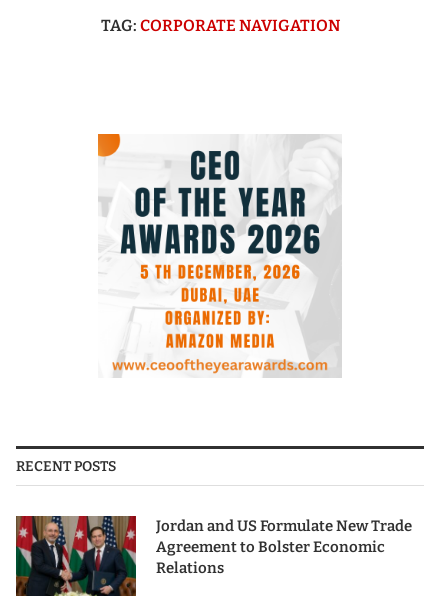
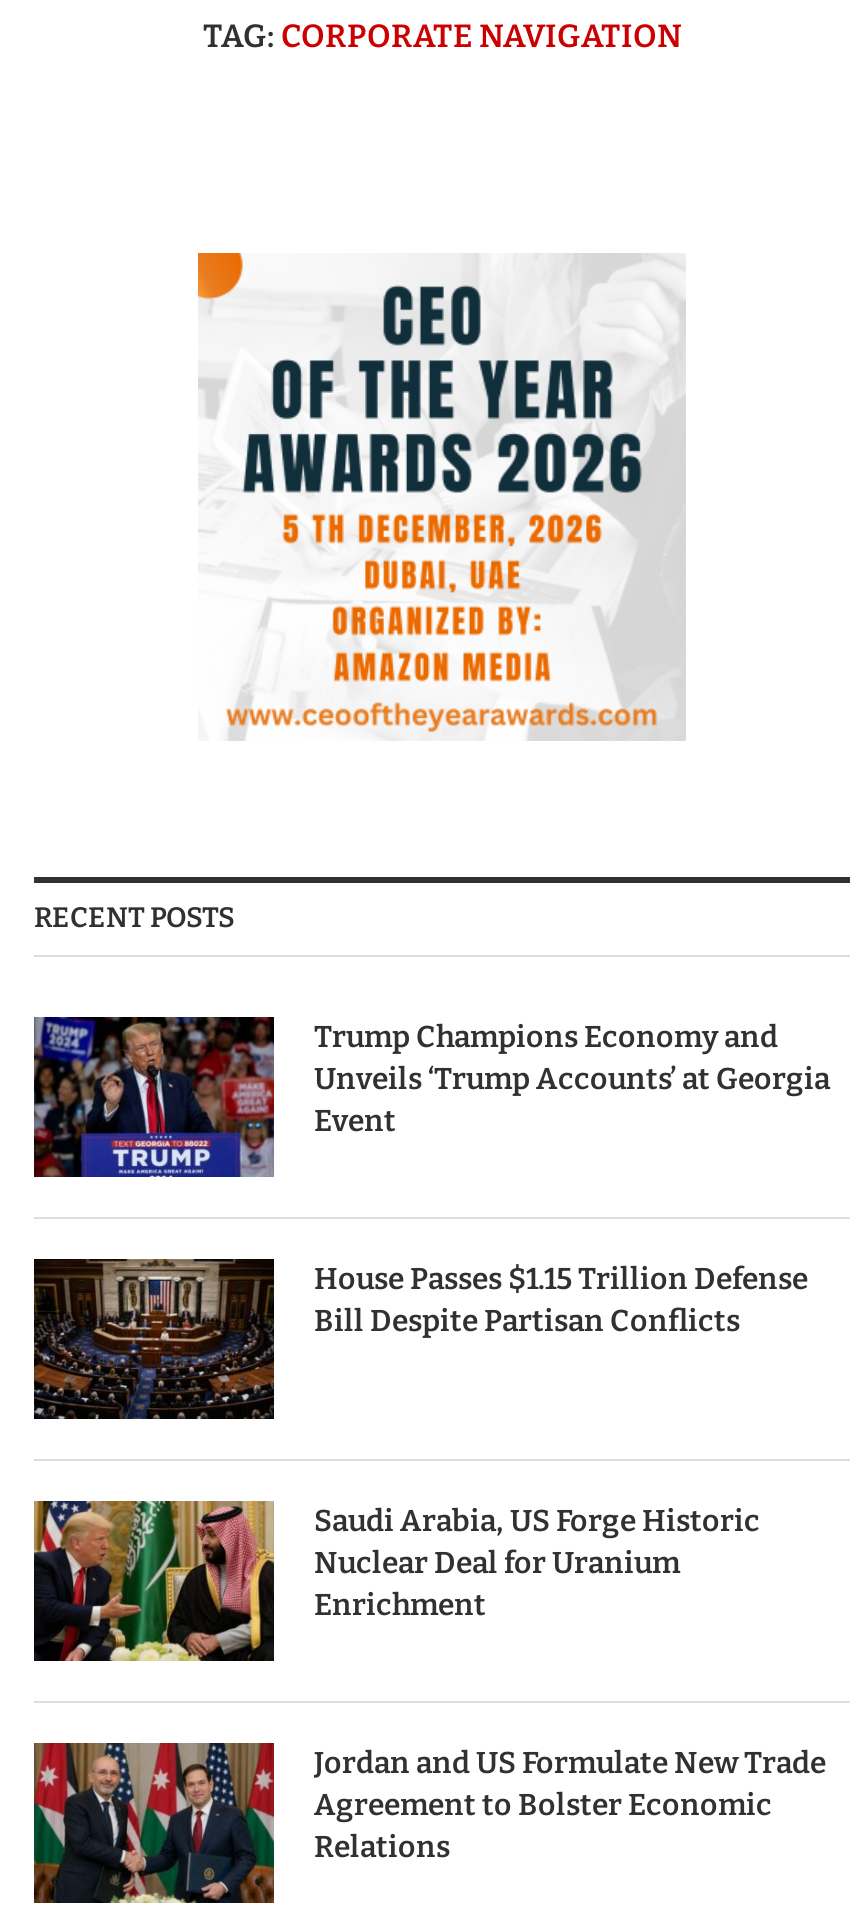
none -> [32,1015,830,1179] [image] | Trump Champions Economy and | Unveils ‘Trump Accounts’ at Georgia | Event
none -> [32,1257,808,1421] [image] | House Passes $1.15 Trillion Defense | Bill Despite Partisan Conflicts
none -> [32,1499,760,1663] [image] | Saudi Arabia, US Forge Historic | Nuclear Deal for Uranium | Enrichment

